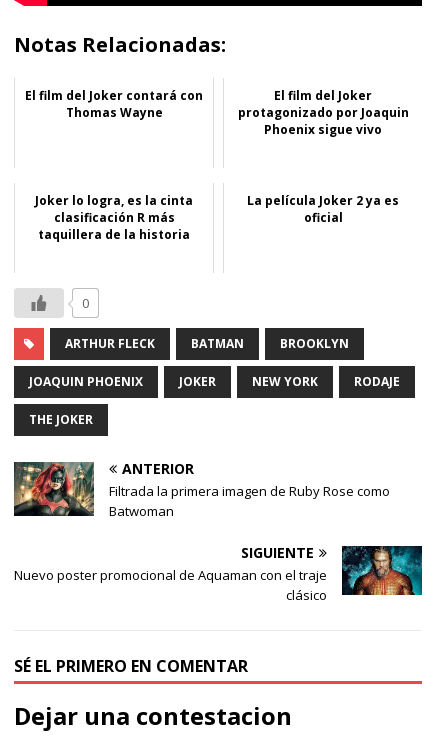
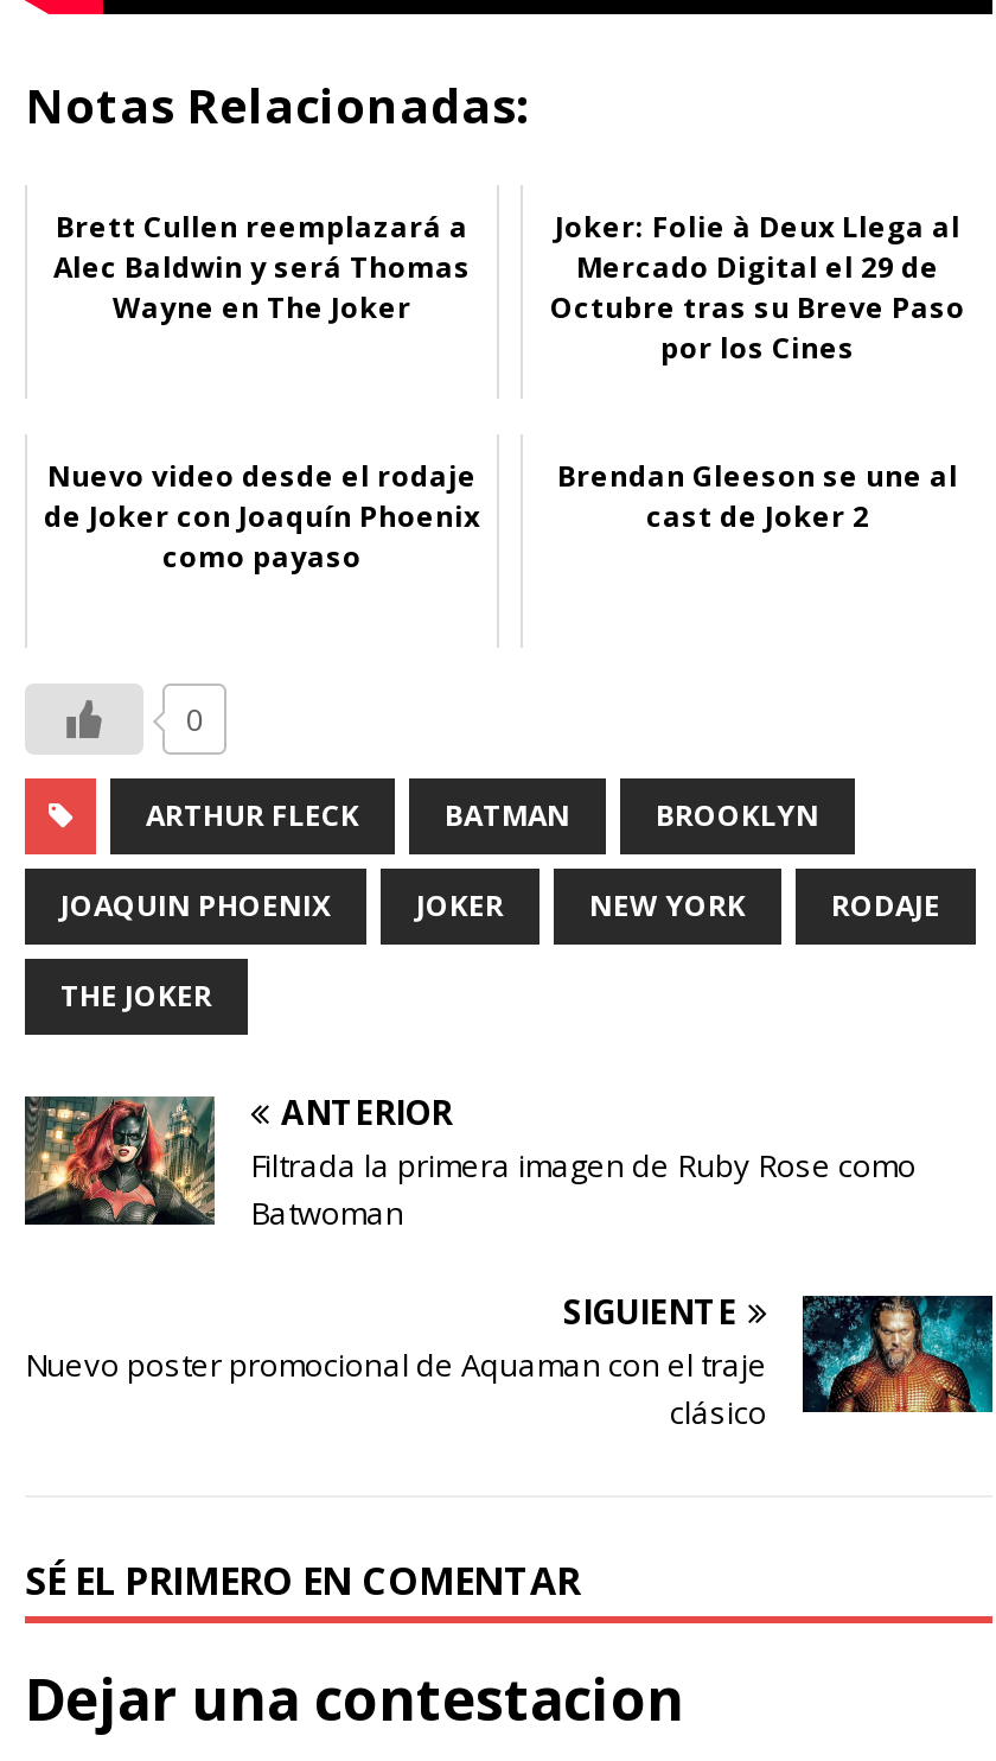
[25,86,203,120] El film del Joker contará con | Thomas Wayne -> [53,205,471,326] Brett Cullen reemplazará a | Alec Baldwin y será Thomas | Wayne en The Joker
[237,86,408,137] El film del Joker | protagonizado por Joaquin | Phoenix sigue vivo -> [550,205,965,367] Joker: Folie à Deux Llega al | Mercado Digital el 29 de | Octubre tras su Breve Paso | por los Cines
[35,191,193,242] Joker lo logra, es la cinta | clasificación R más | taquillera de la historia -> [44,454,480,576] Nuevo video desde el rodaje | de Joker con Joaquín Phoenix | como payaso
[247,191,399,225] La película Joker 2 ya es | oficial -> [557,454,958,535] Brendan Gleeson se une al | cast de Joker 2

